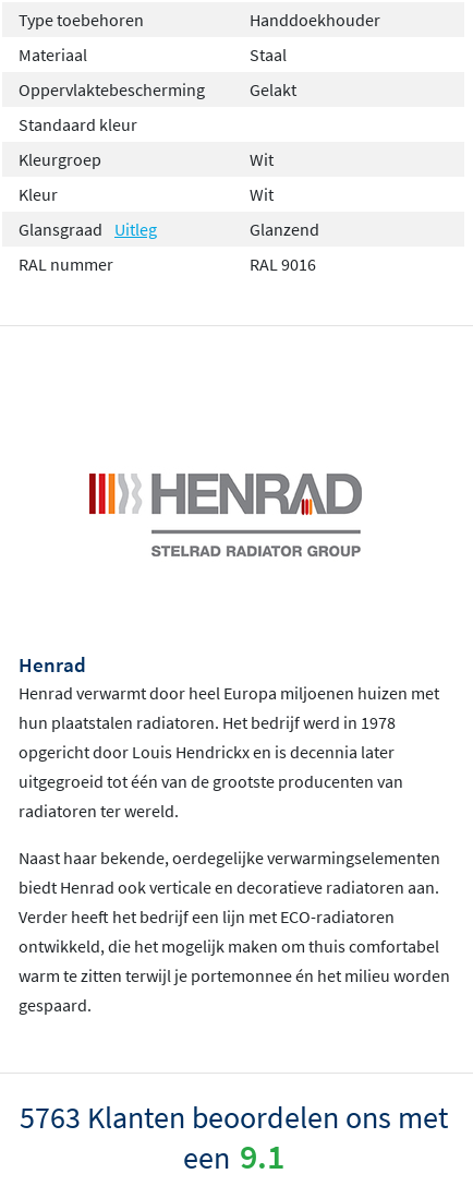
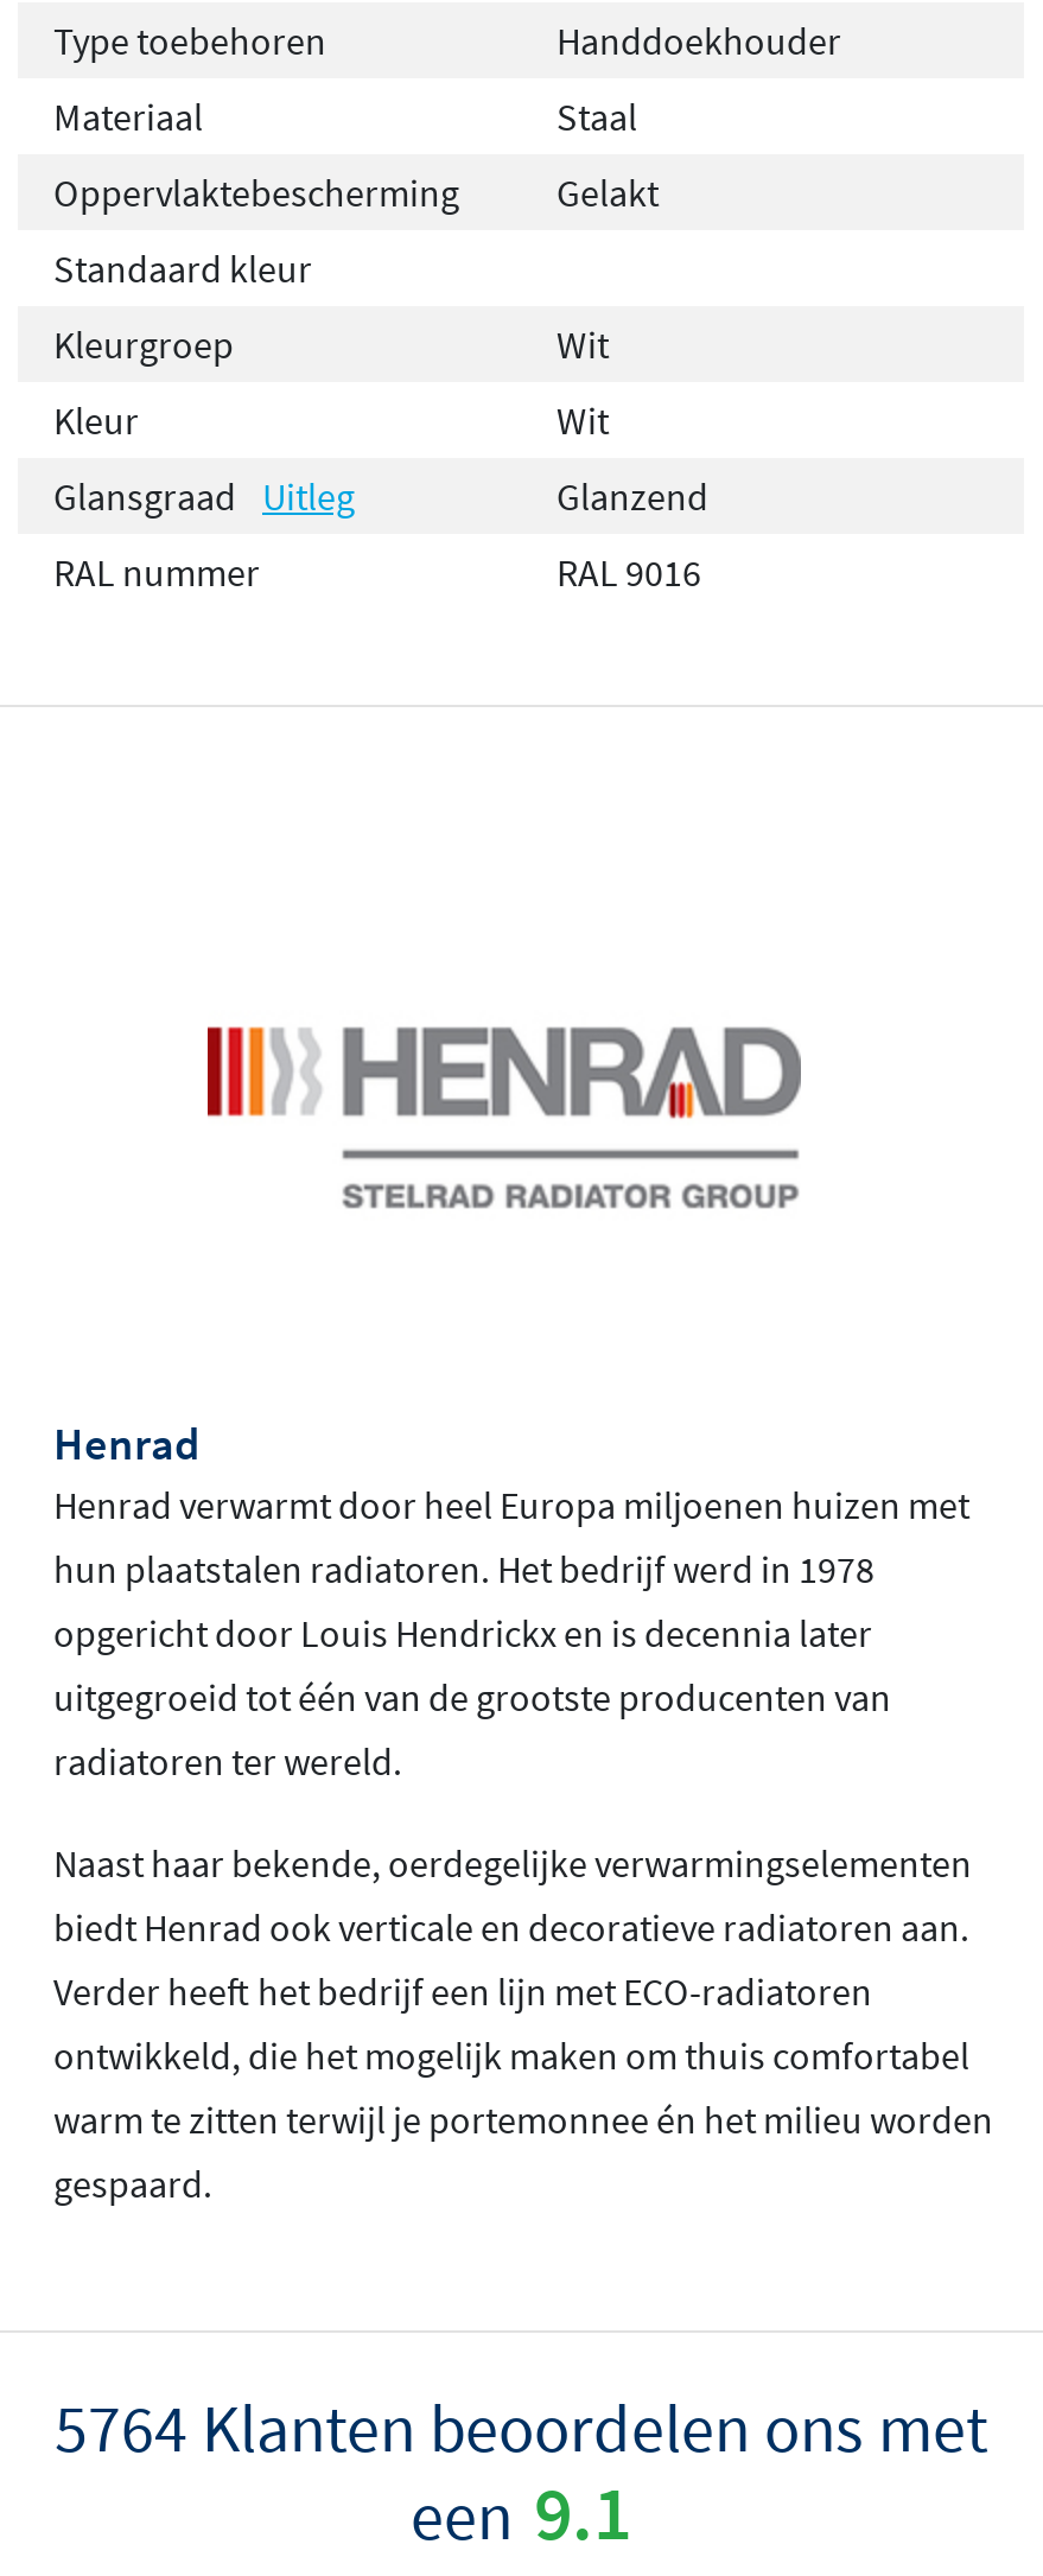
[19,1097,447,1137] 5763 Klanten beoordelen ons met -> [55,2384,987,2470] 5764 Klanten beoordelen ons met

